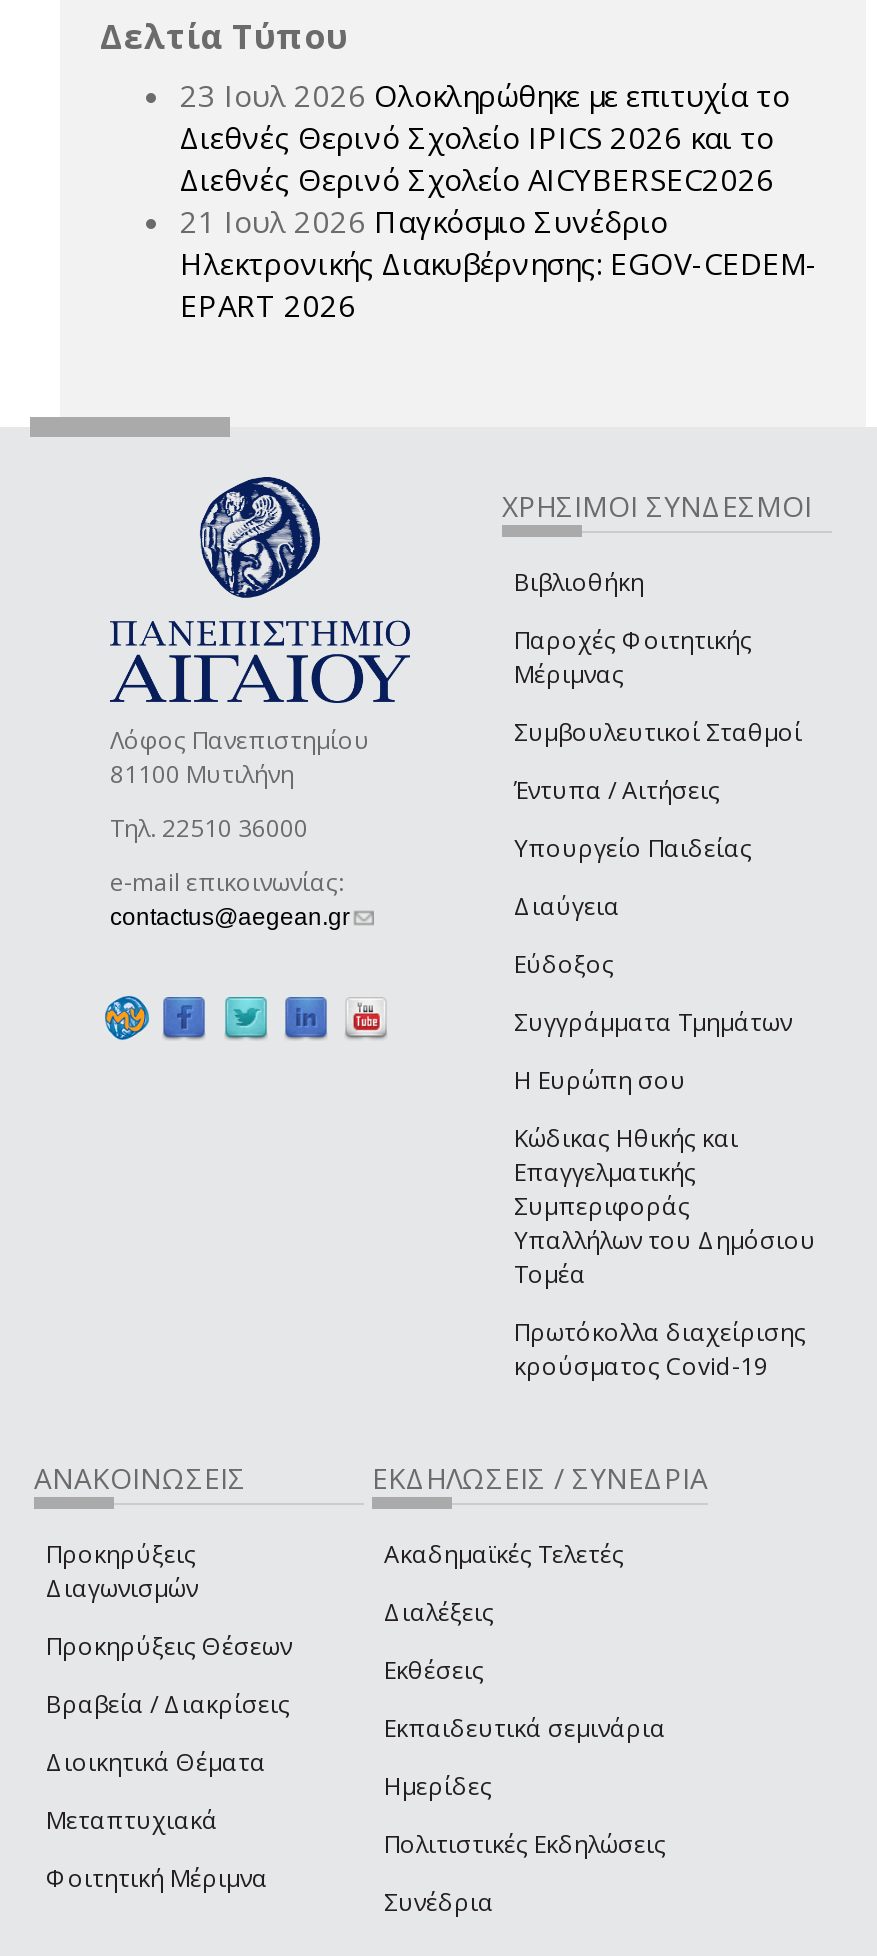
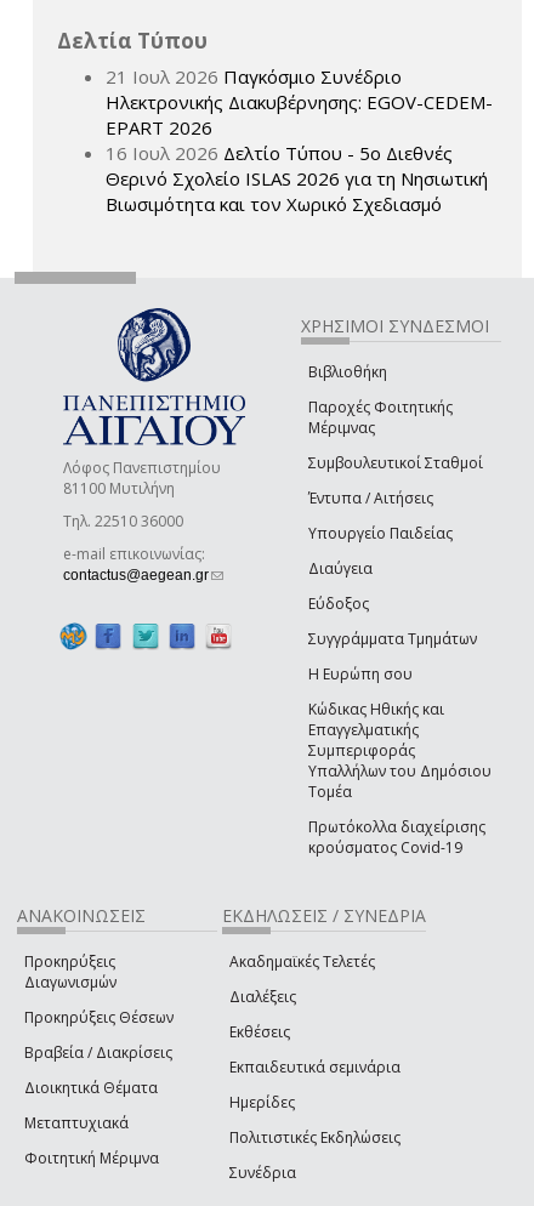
[180,75,790,199] 23 Ιουλ 2026 Ολοκληρώθηκε με επιτυχία το | Διεθνές Θερινό Σχολείο IPICS 2026 και το | Διεθνές Θερινό Σχολείο AICYBERSEC2026 -> none
moved [180,201,818,325] -> [106,64,493,139]: 21 Ιουλ 2026 Παγκόσμιο Συνέδριο | Ηλεκτρονικής Διακυβέρνησης: EGOV-CEDEM- | EPART 2026
none -> [106,140,488,216] 16 Ιουλ 2026 Δελτίο Τύπου - 5ο Διεθνές | Θερινό Σχολείο ISLAS 2026 για τη Νησιωτική | Βιωσιμότητα και τον Χωρικό Σχεδιασμό

